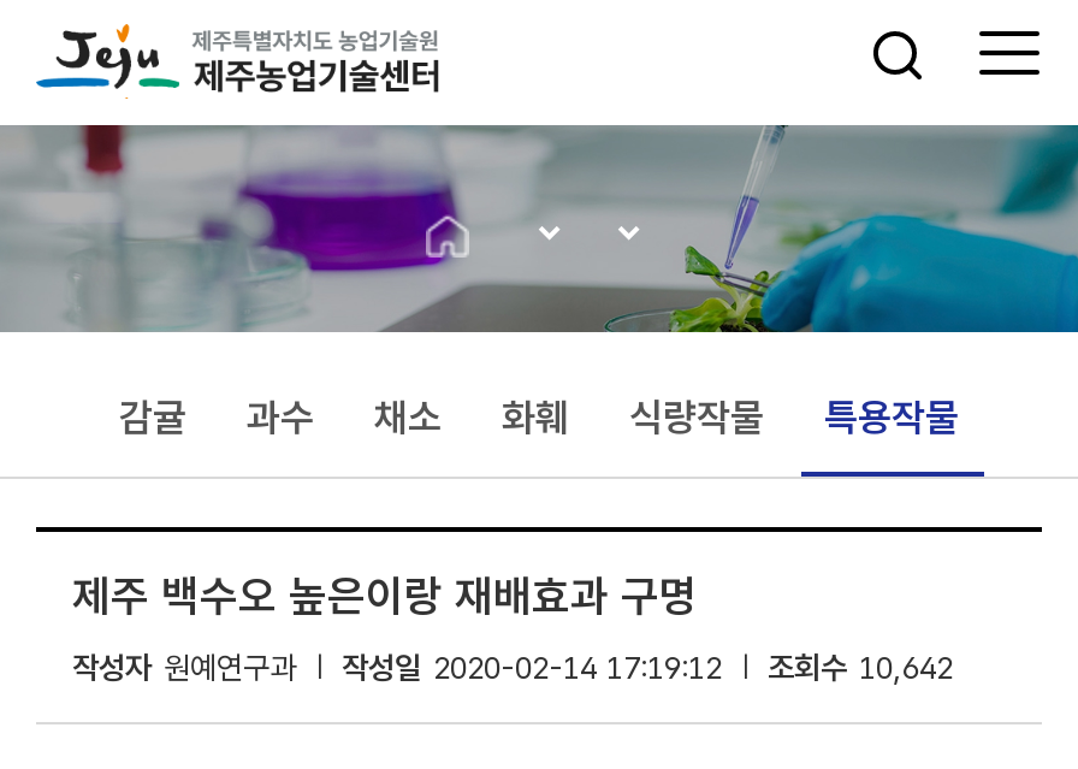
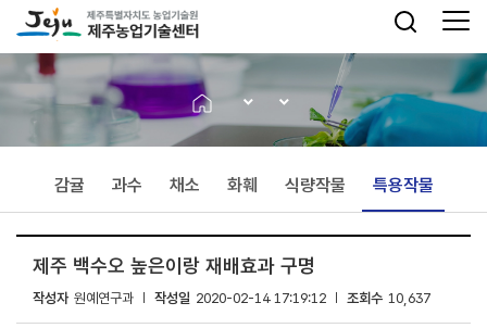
[72,651,953,687] 작성자 원예연구과 작성일 2020-02-14 17:19:12 조회수 10,642 -> [33,290,430,307] 작성자 원예연구과 작성일 2020-02-14 17:19:12 조회수 10,637

